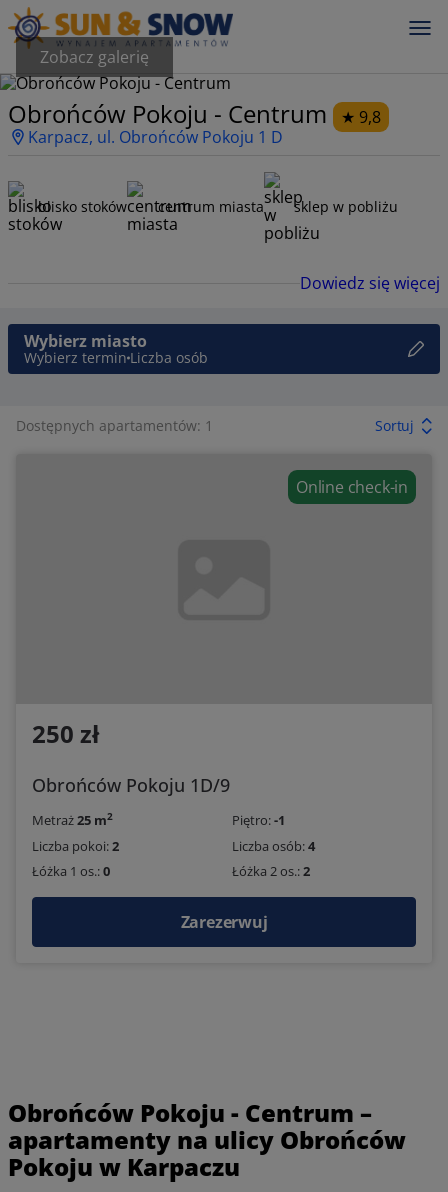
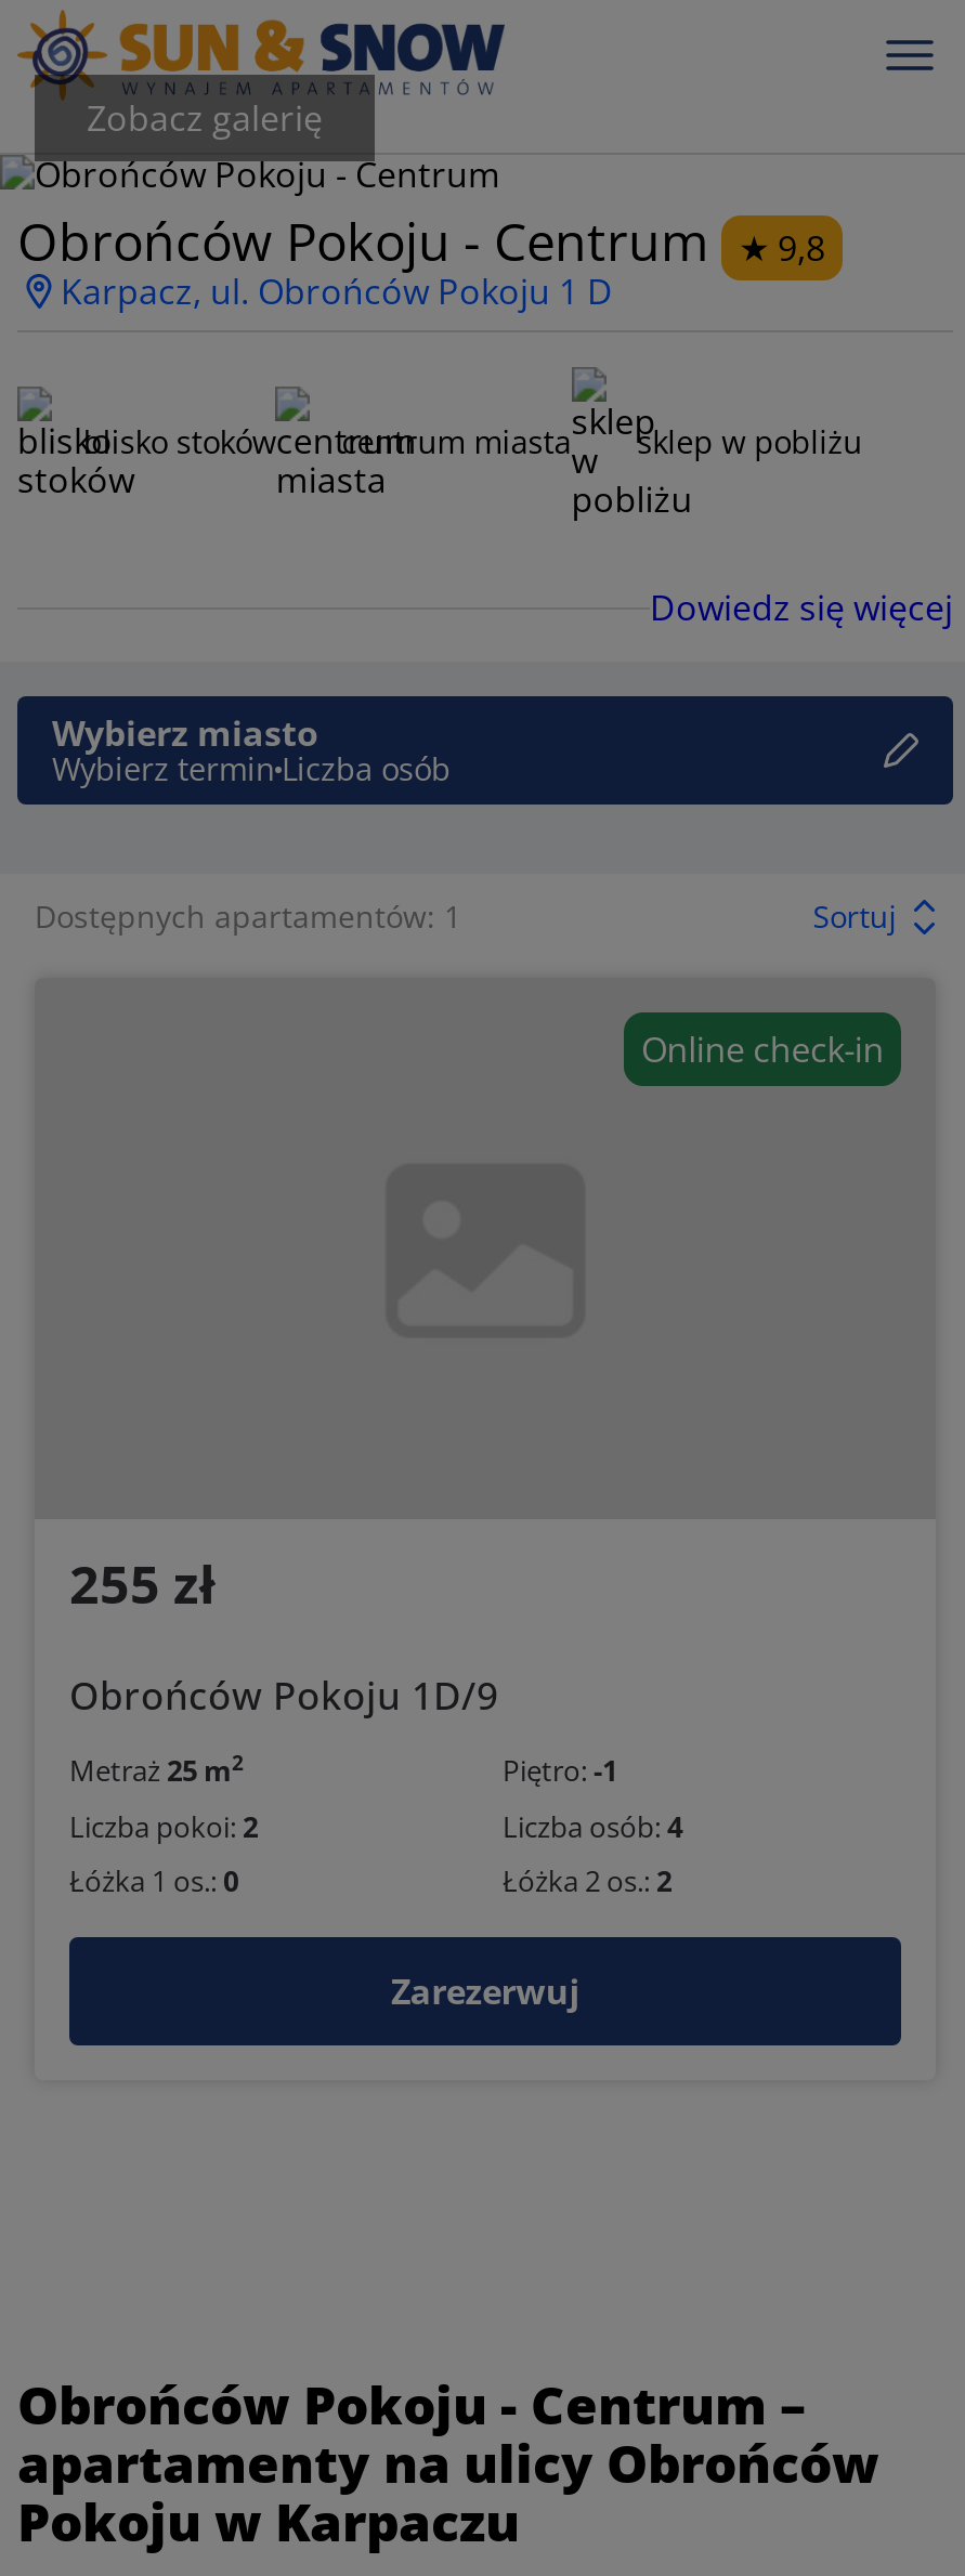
[32,717,99,750] 250 zł -> [69,1548,214,1619] 255 zł

